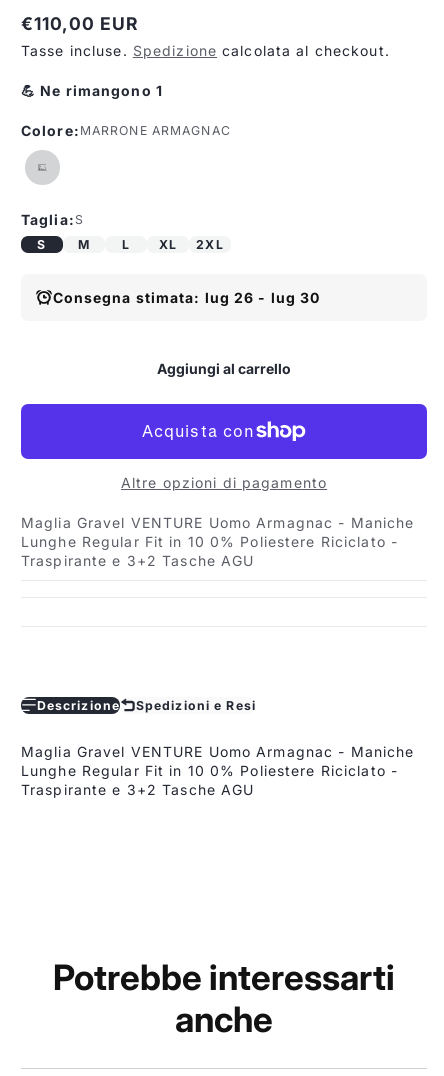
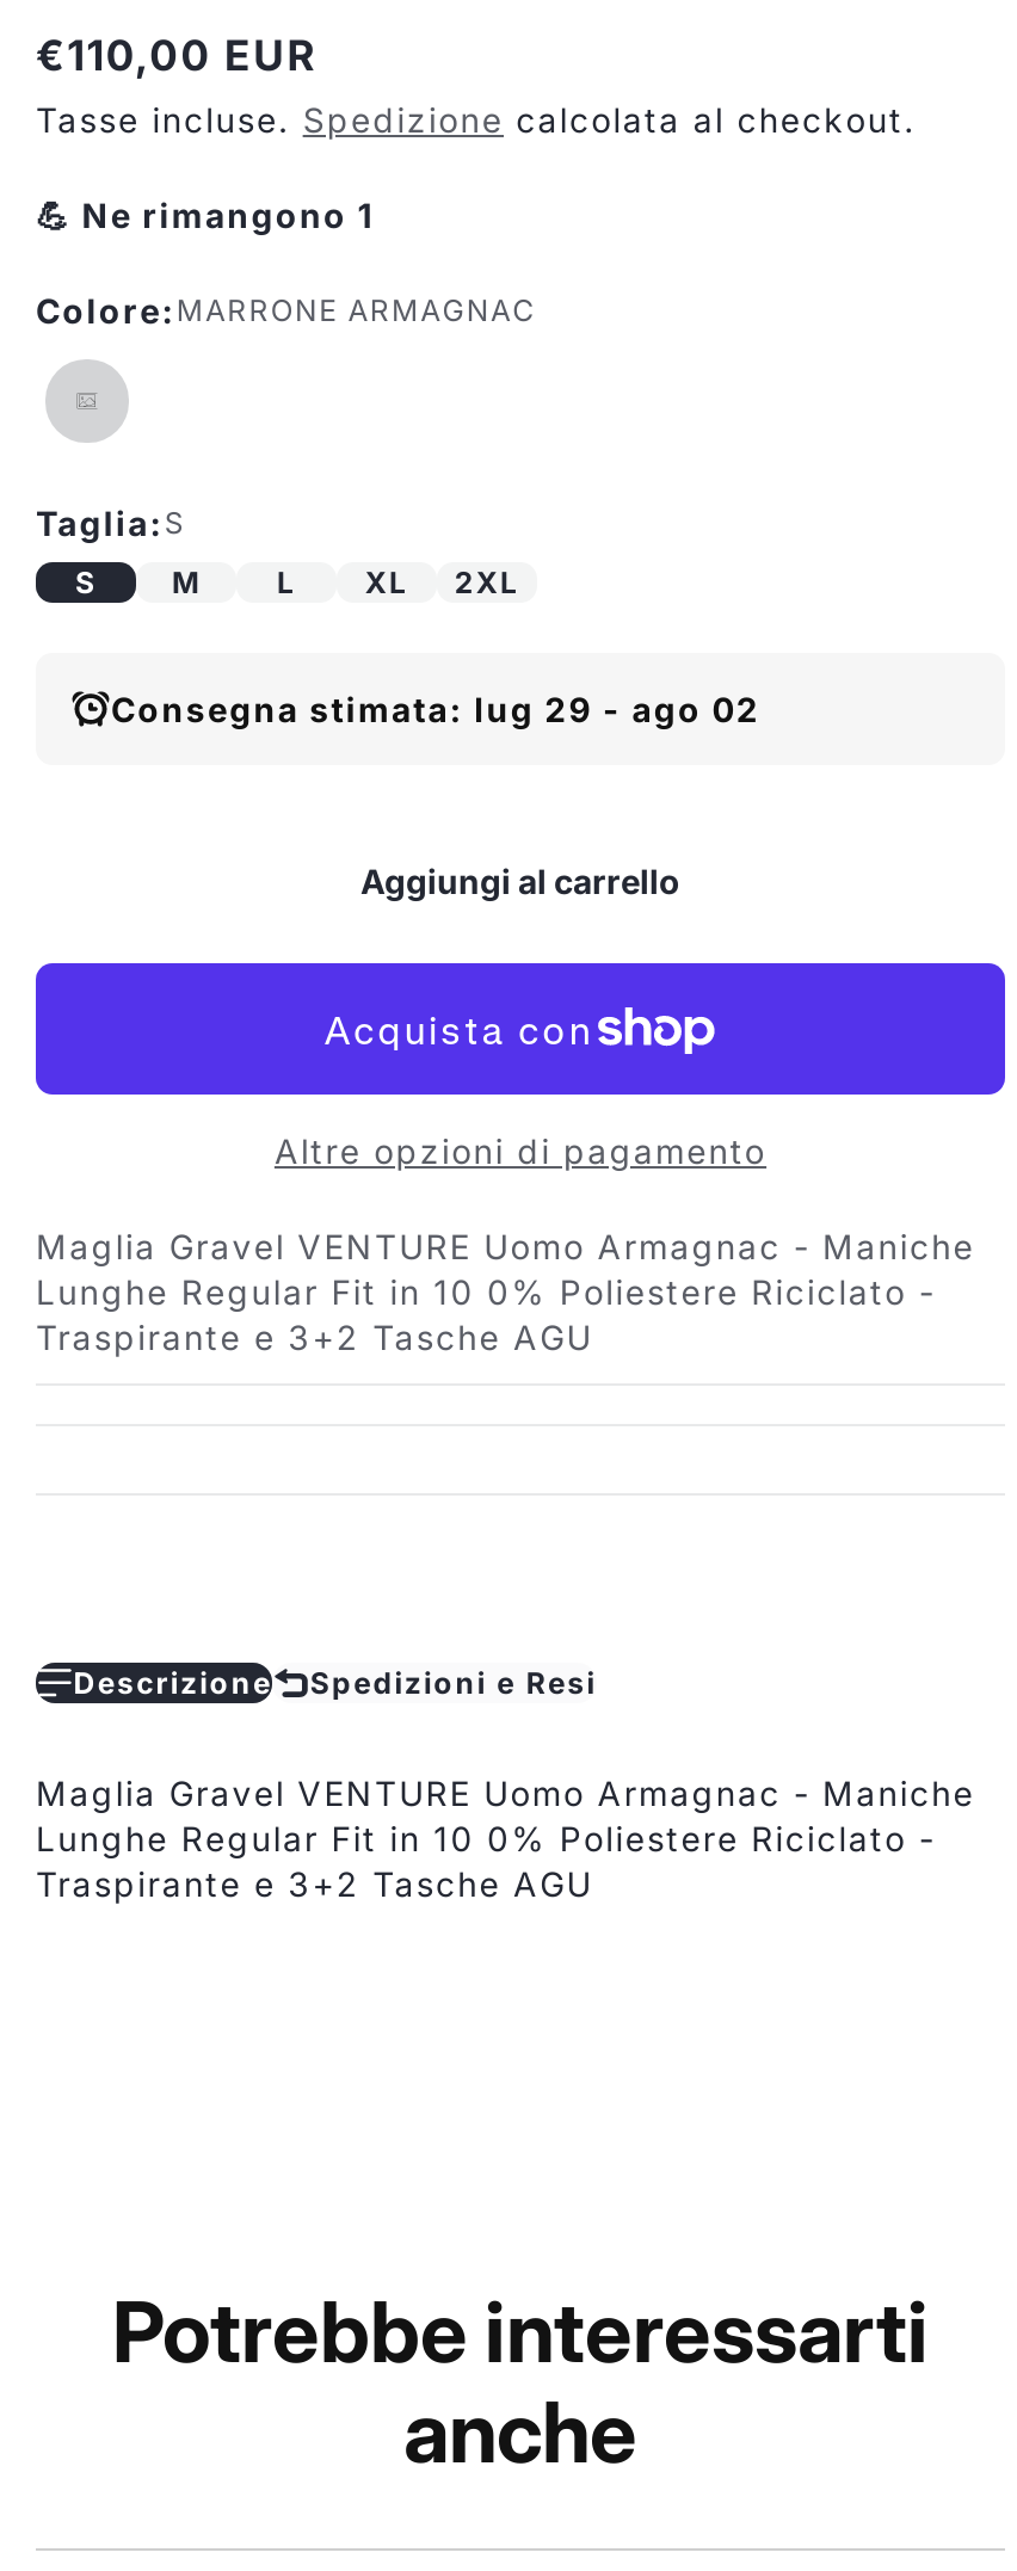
[52,289,320,306] Consegna stimata: lug 26 - lug 30 -> [111,688,760,729] Consegna stimata: lug 29 - ago 02

